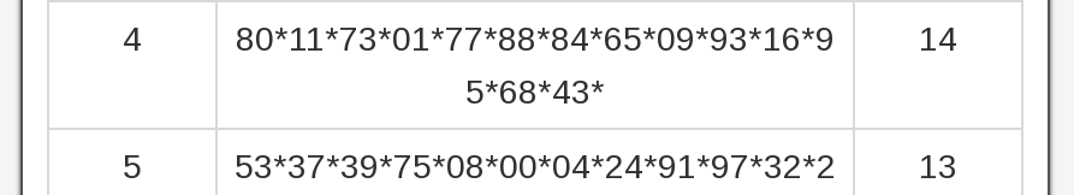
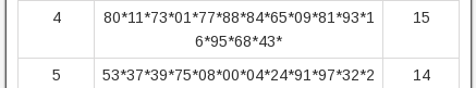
[236,19,835,58] 80*11*73*01*77*88*84*65*09*93*16*9 -> [103,9,374,26] 80*11*73*01*77*88*84*65*09*81*93*1
[919,19,957,58] 14 -> [412,9,430,26] 15
[465,72,605,111] 5*68*43* -> [195,33,282,50] 6*95*68*43*
[919,147,957,185] 13 -> [412,66,430,84] 14

